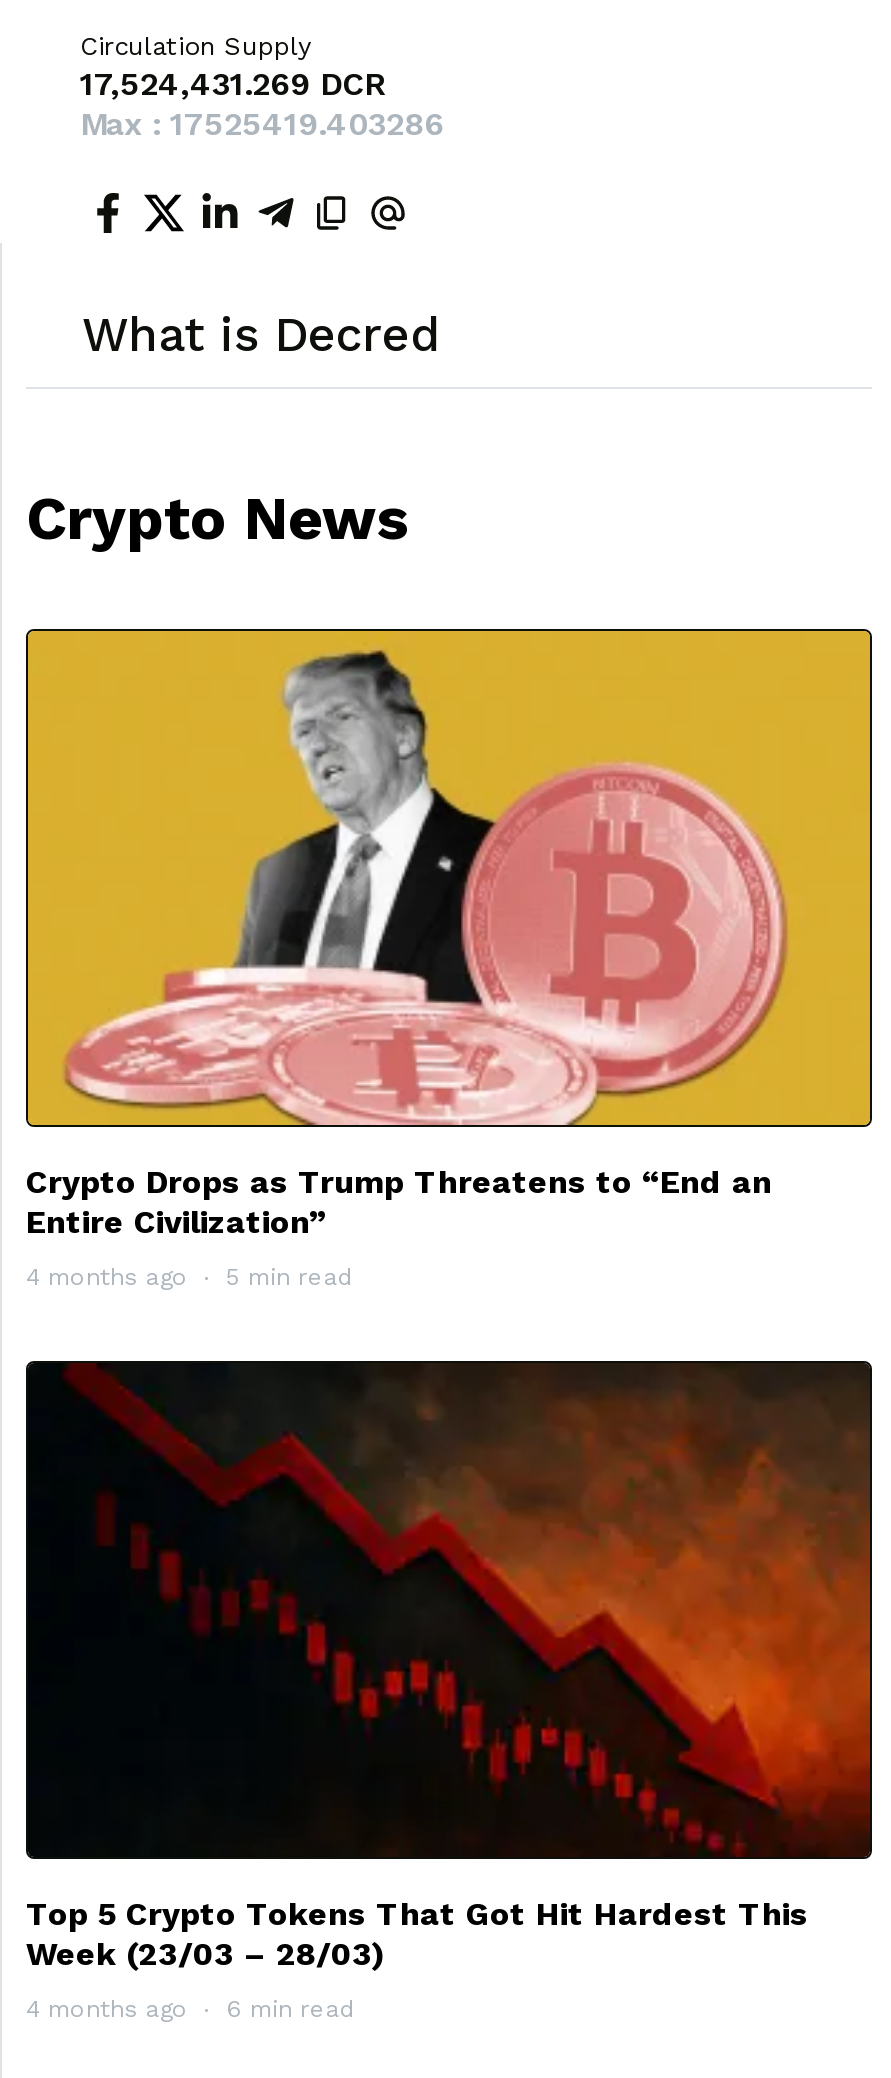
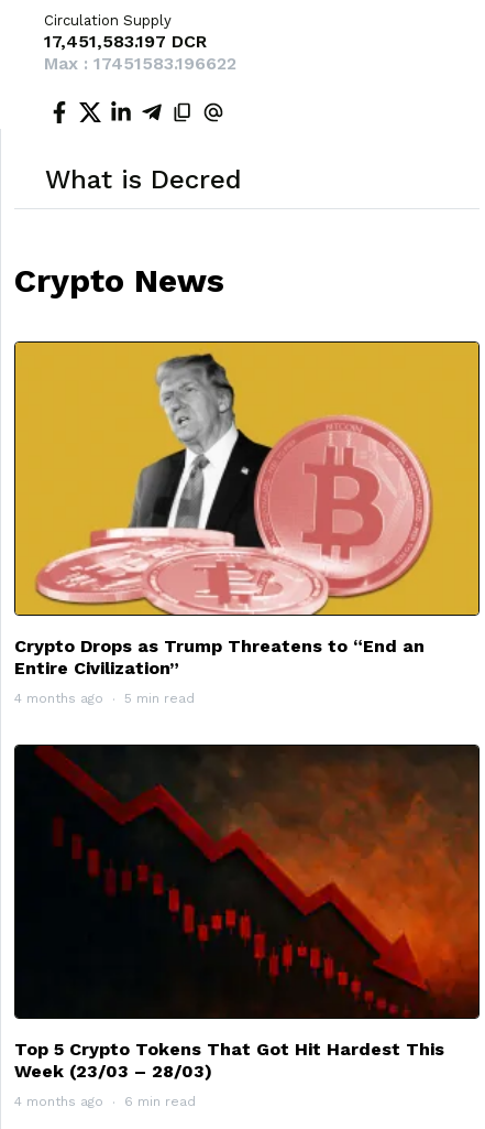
[80,65,384,103] 17,524,431.269 DCR -> [44,31,207,52] 17,451,583.197 DCR
[80,105,444,143] Max : 17525419.403286 -> [44,53,236,74] Max : 17451583.196622

